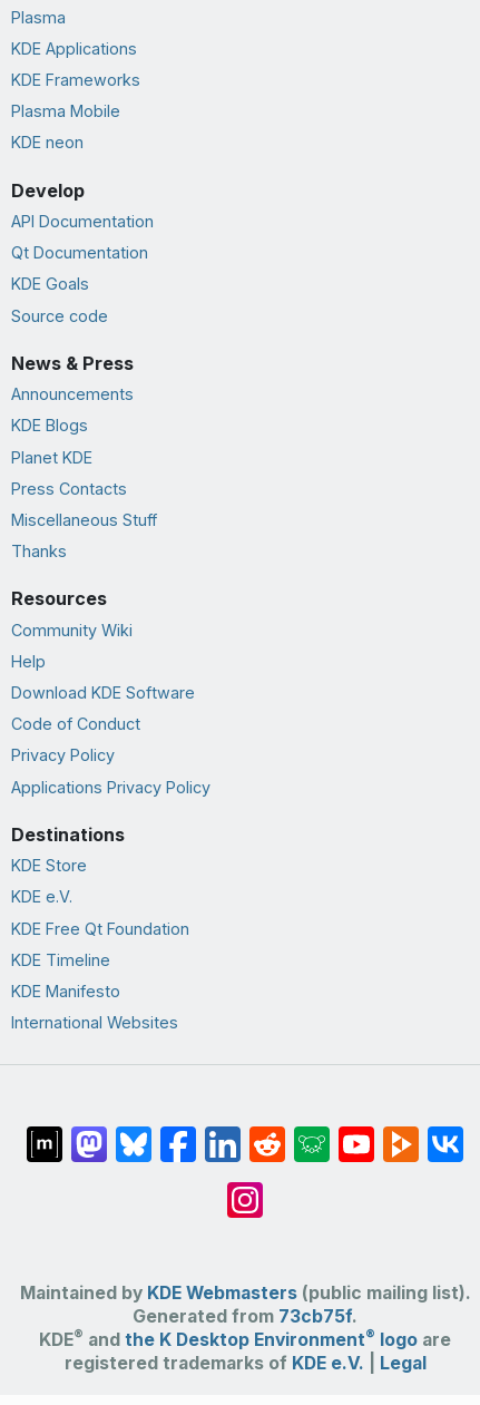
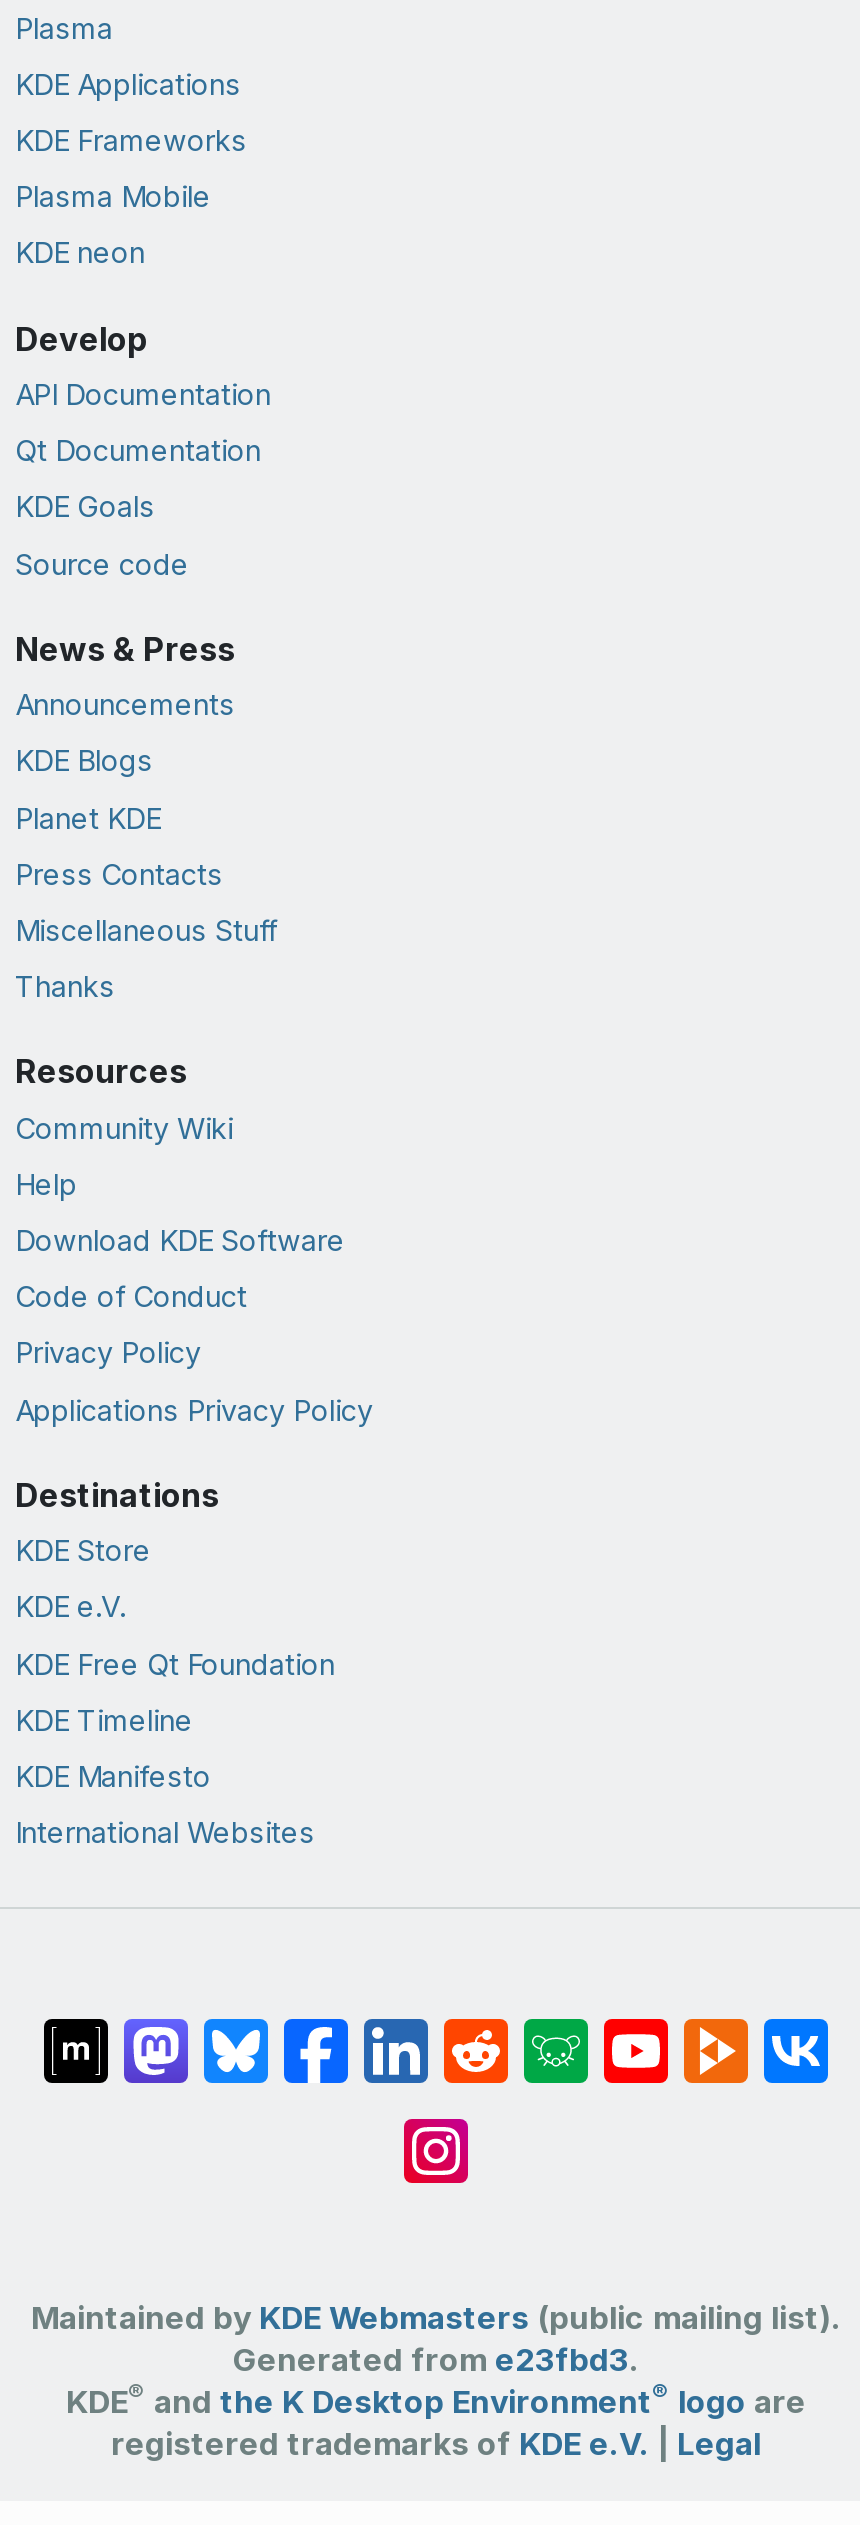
[133,1306,357,1327] Generated from 73cb75f. -> [233,2340,639,2378] Generated from e23fbd3.

